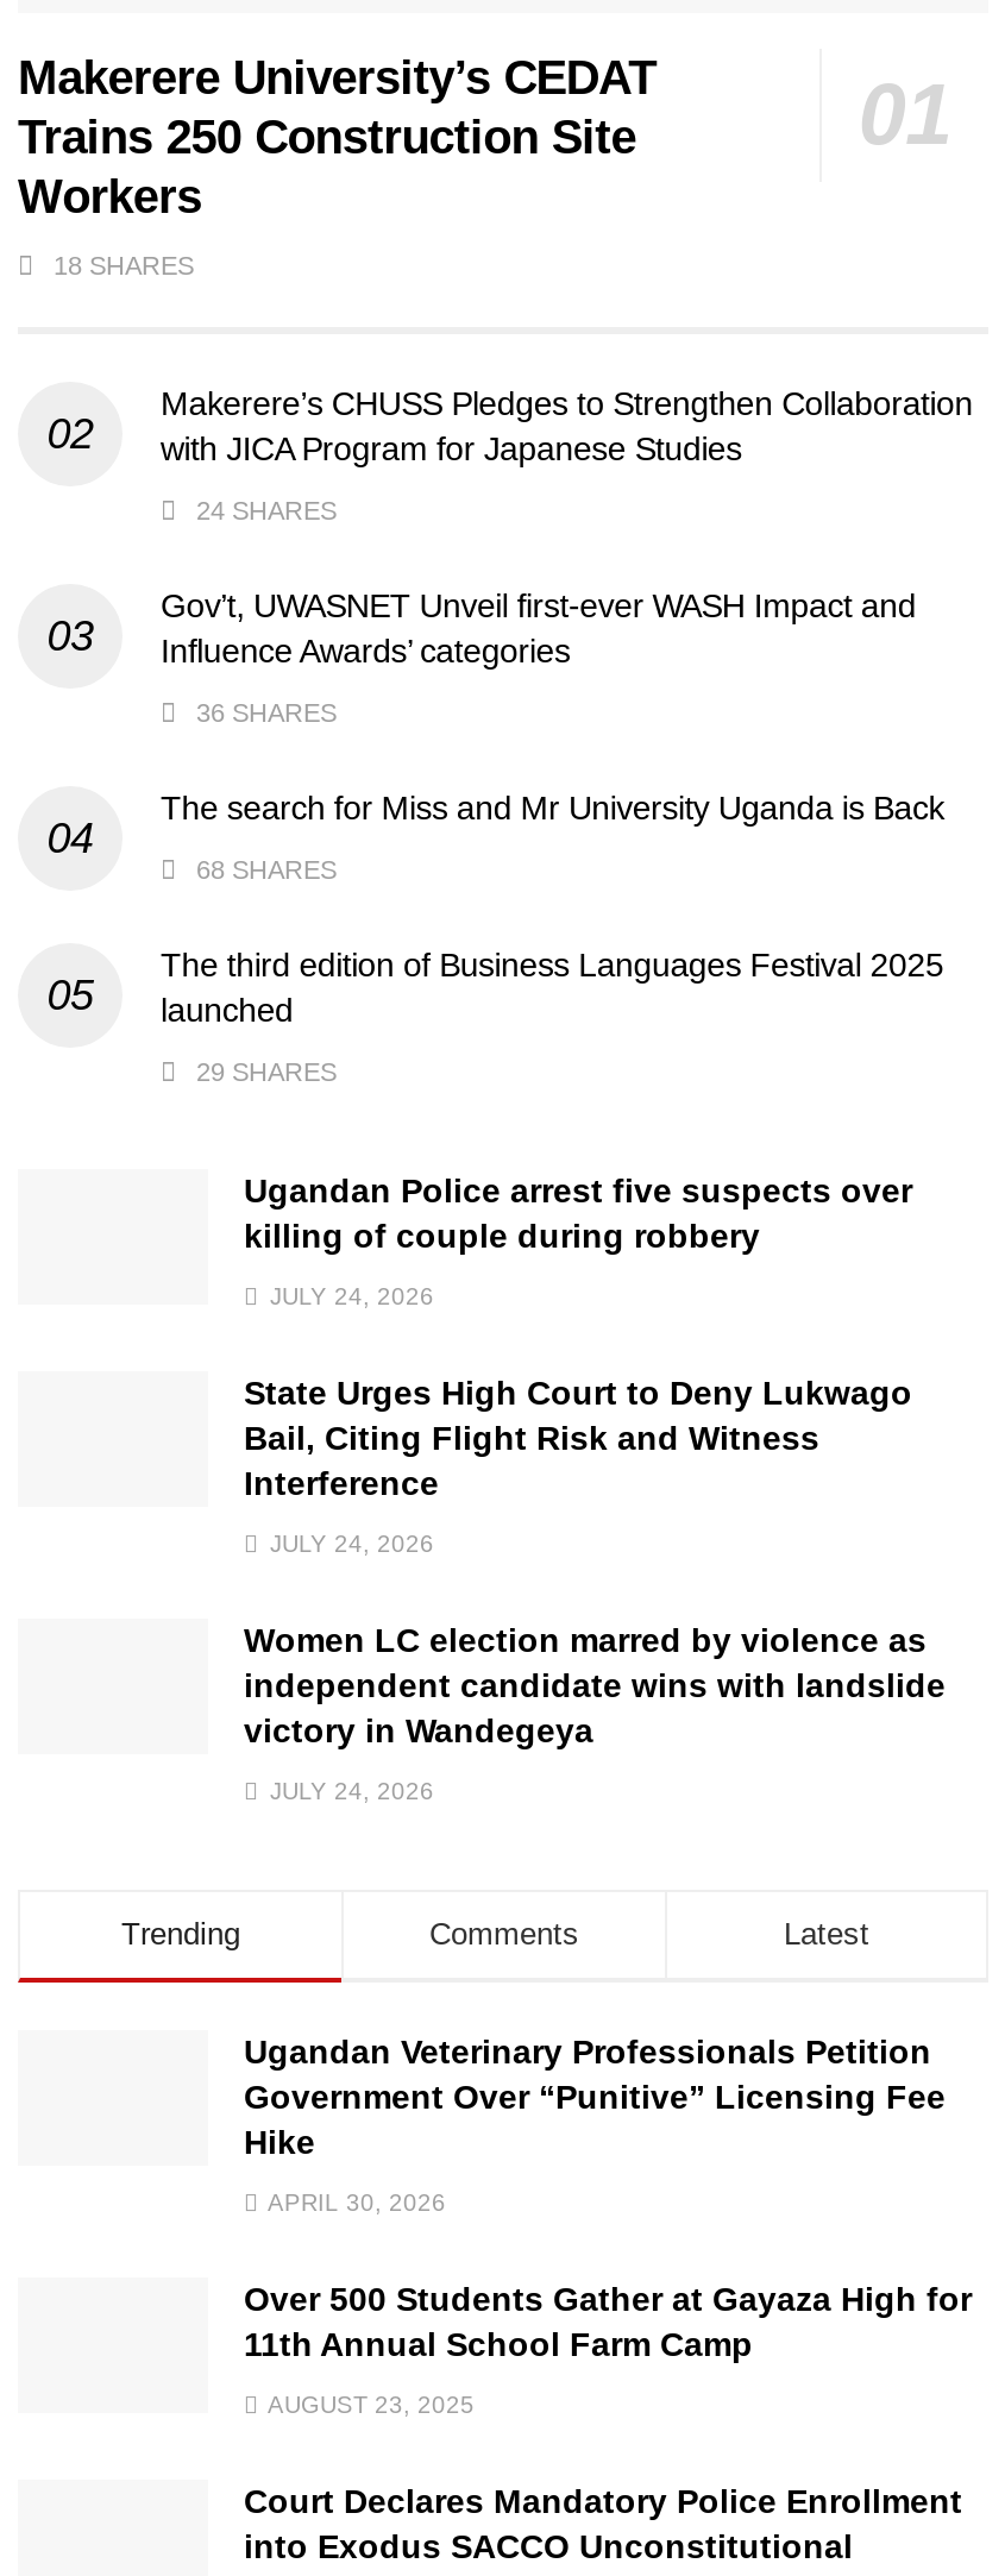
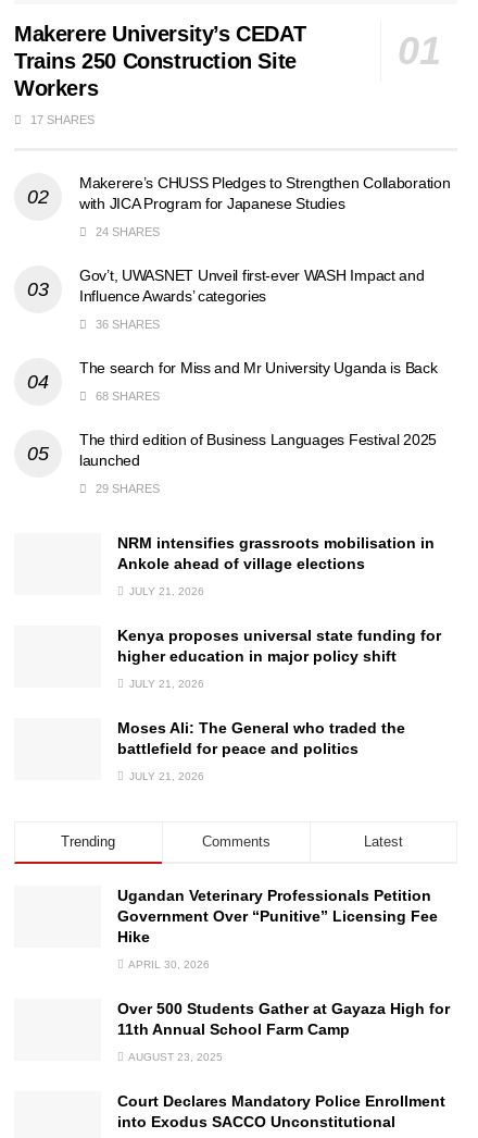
[46,250,194,279] 18 SHARES -> [27,113,95,126] 17 SHARES
[244,1171,912,1254] Ugandan Police arrest five suspects over | killing of couple during robbery -> [117,534,435,572] NRM intensifies grassroots mobilisation in | Ankole ahead of village elections
[263,1283,434,1309] JULY 24, 2026 -> [126,585,204,597] JULY 21, 2026
[244,1373,912,1501] State Urges High Court to Deny Lukwago | Bail, Citing Flight Risk and Witness | Interference -> [117,626,441,664] Kenya proposes universal state funding for | higher education in major policy shift
[263,1530,434,1556] JULY 24, 2026 -> [126,677,204,689] JULY 21, 2026
[244,1620,946,1749] Women LC election marred by violence as | independent candidate wins with landslide | victory in Wandegeya -> [117,719,405,757] Moses Ali: The General who traded the | battlefield for peace and politics
[263,1777,434,1803] JULY 24, 2026 -> [126,770,204,782] JULY 21, 2026

